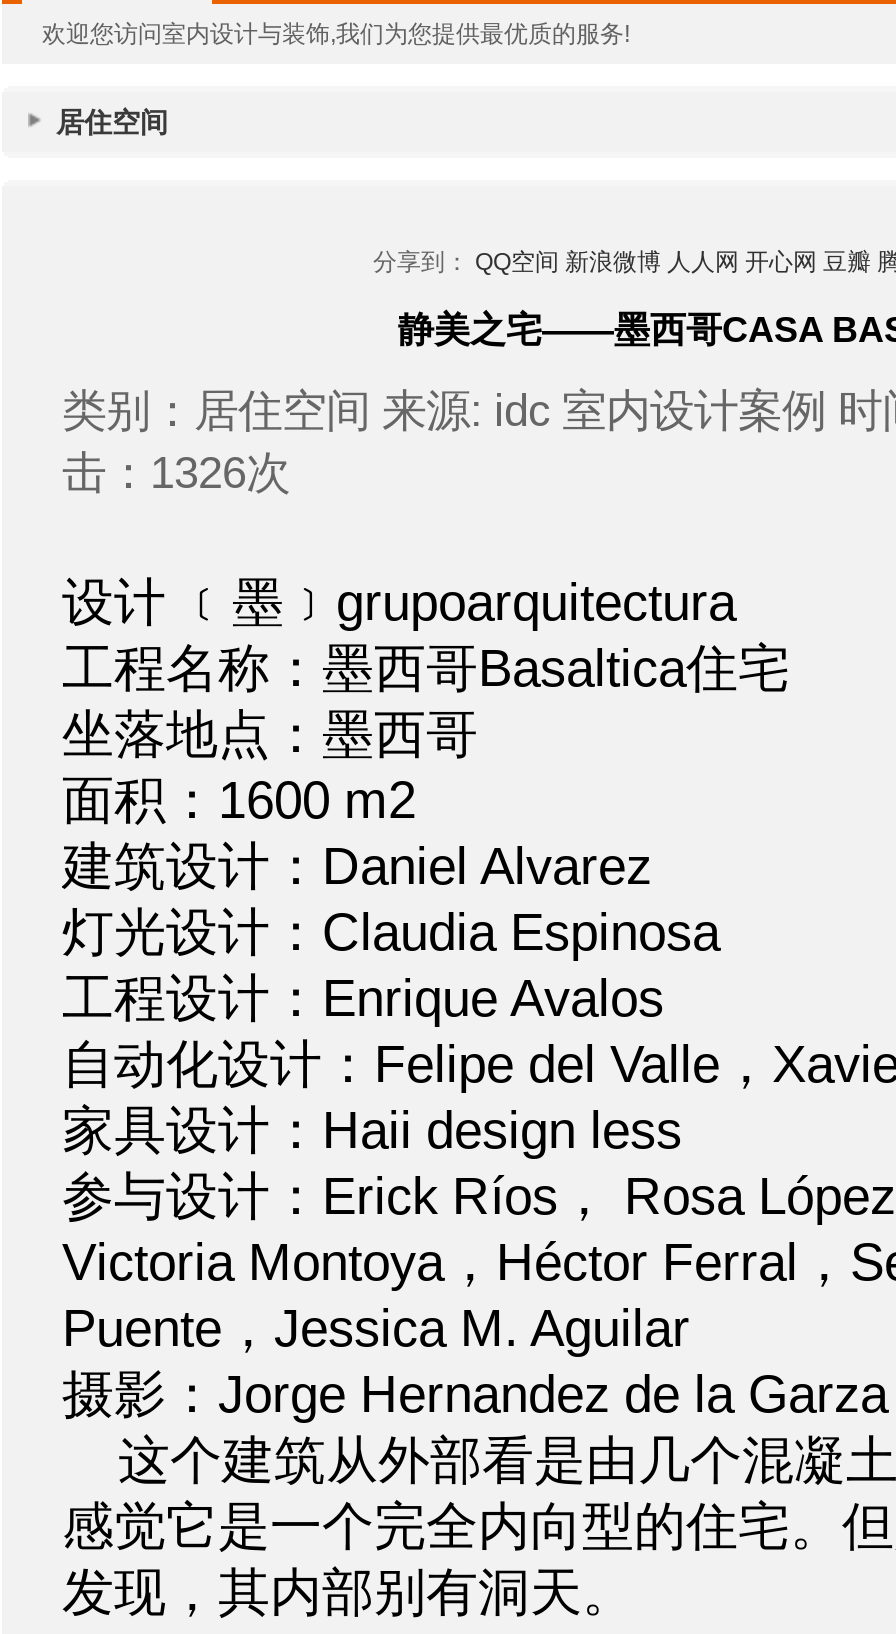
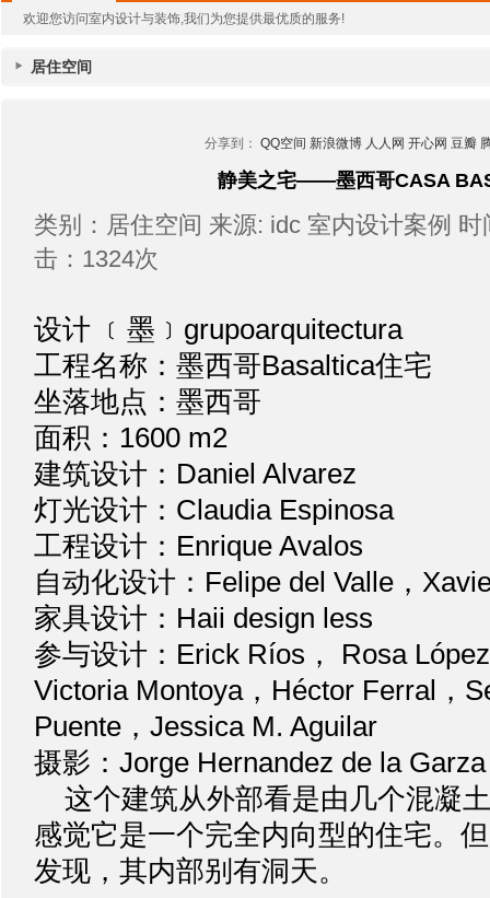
[62,448,290,498] 击：1326次 -> [34,245,159,272] 击：1324次

